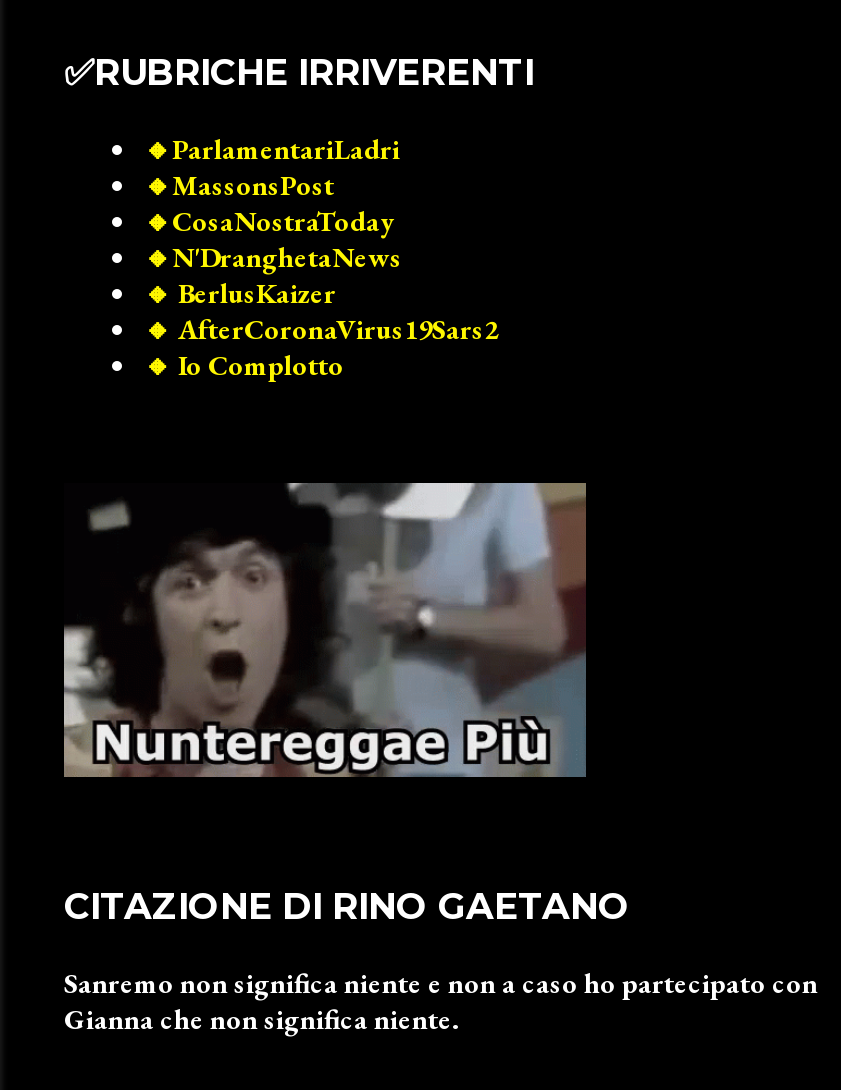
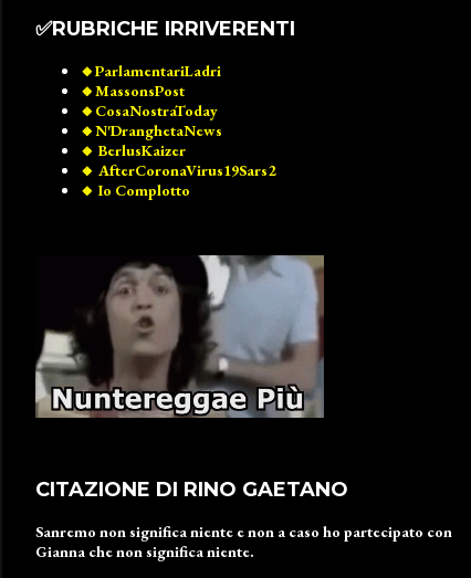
[62,481,586,777] [image] -> [35,254,323,418] [image]

